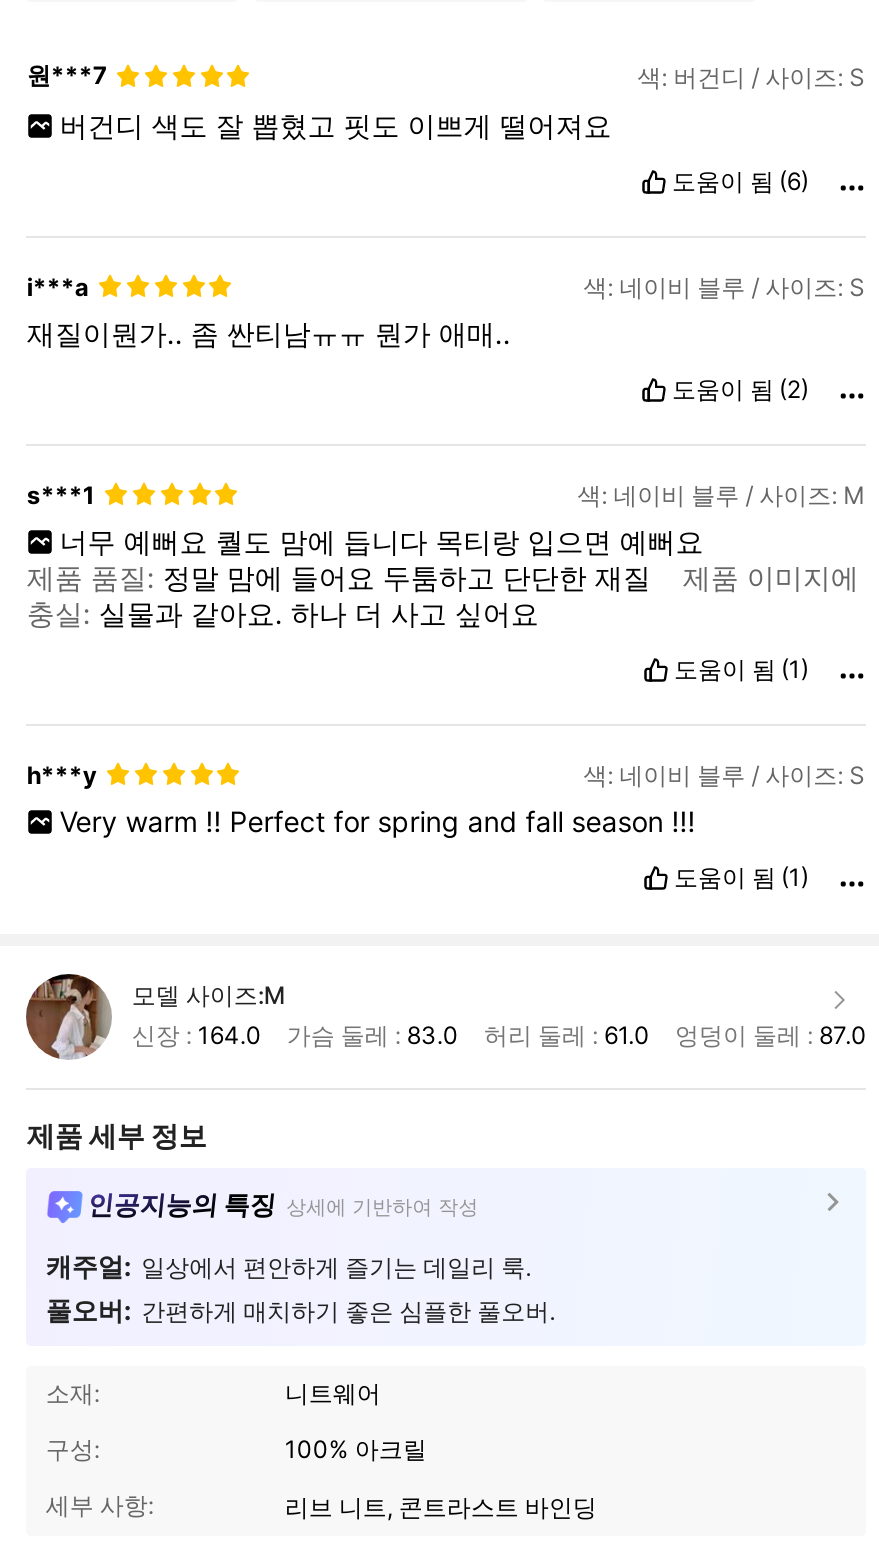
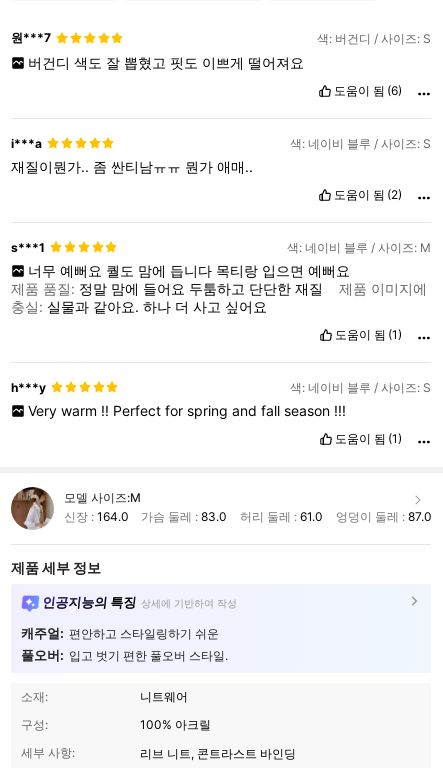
[46,1250,555,1325] 캐주얼: 일상에서 편안하게 즐기는 데일리 룩. | 풀오버: 간편하게 매치하기 좋은 심플한 풀오버. -> [21,625,228,663] 캐주얼: 편안하고 스타일링하기 쉬운 | 풀오버: 입고 벗기 편한 풀오버 스타일.

